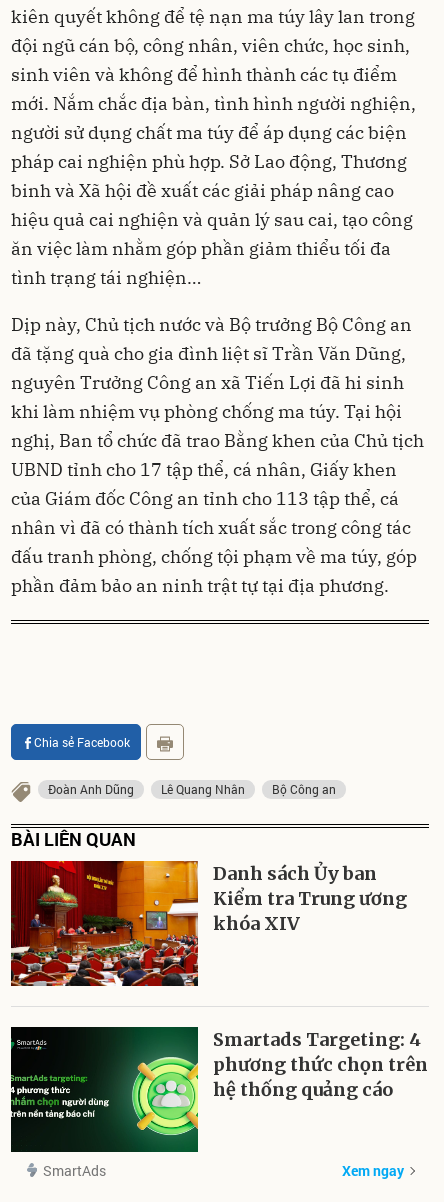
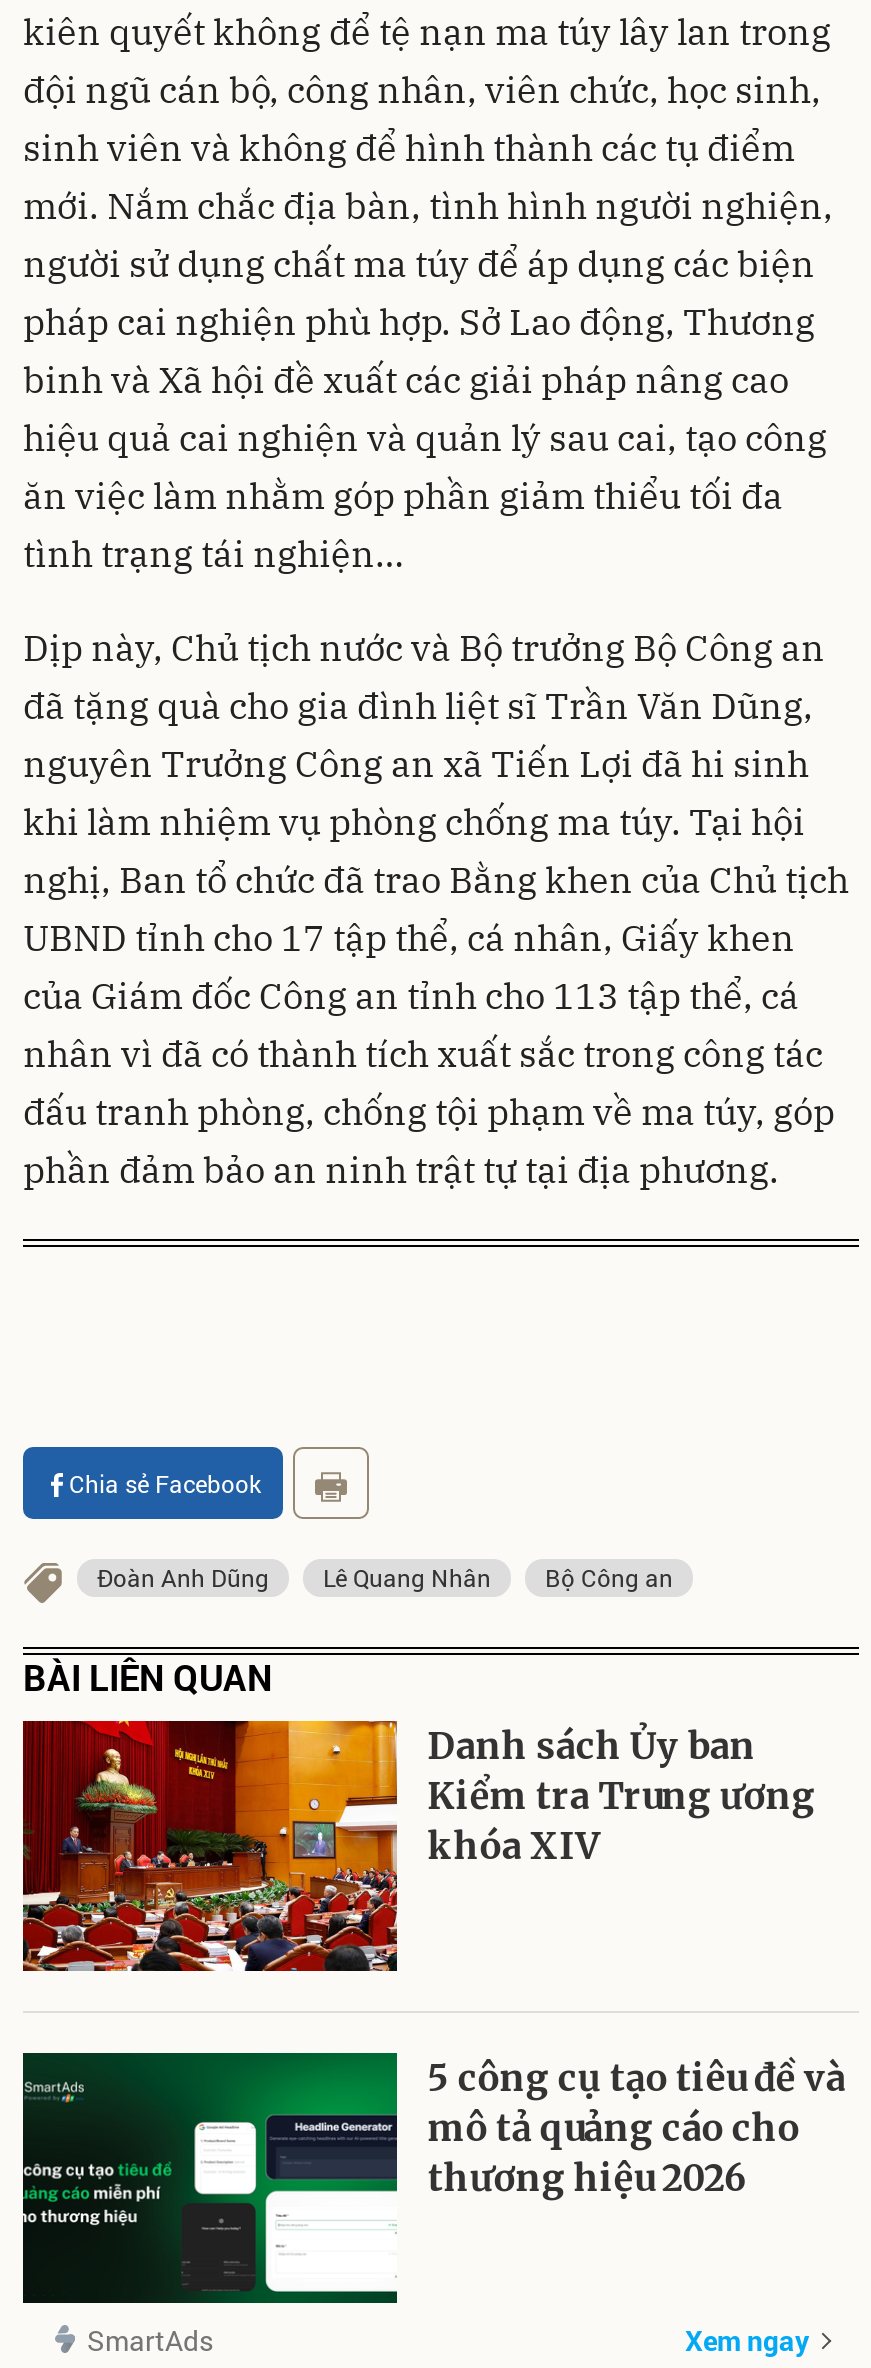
[11,1027,428,1147] [image] | Smartads Targeting: 4 | phương thức chọn trên | hệ thống quảng cáo -> [23,2053,846,2295] [image] | 5 công cụ tạo tiêu đề và | mô tả quảng cáo cho | thương hiệu 2026

